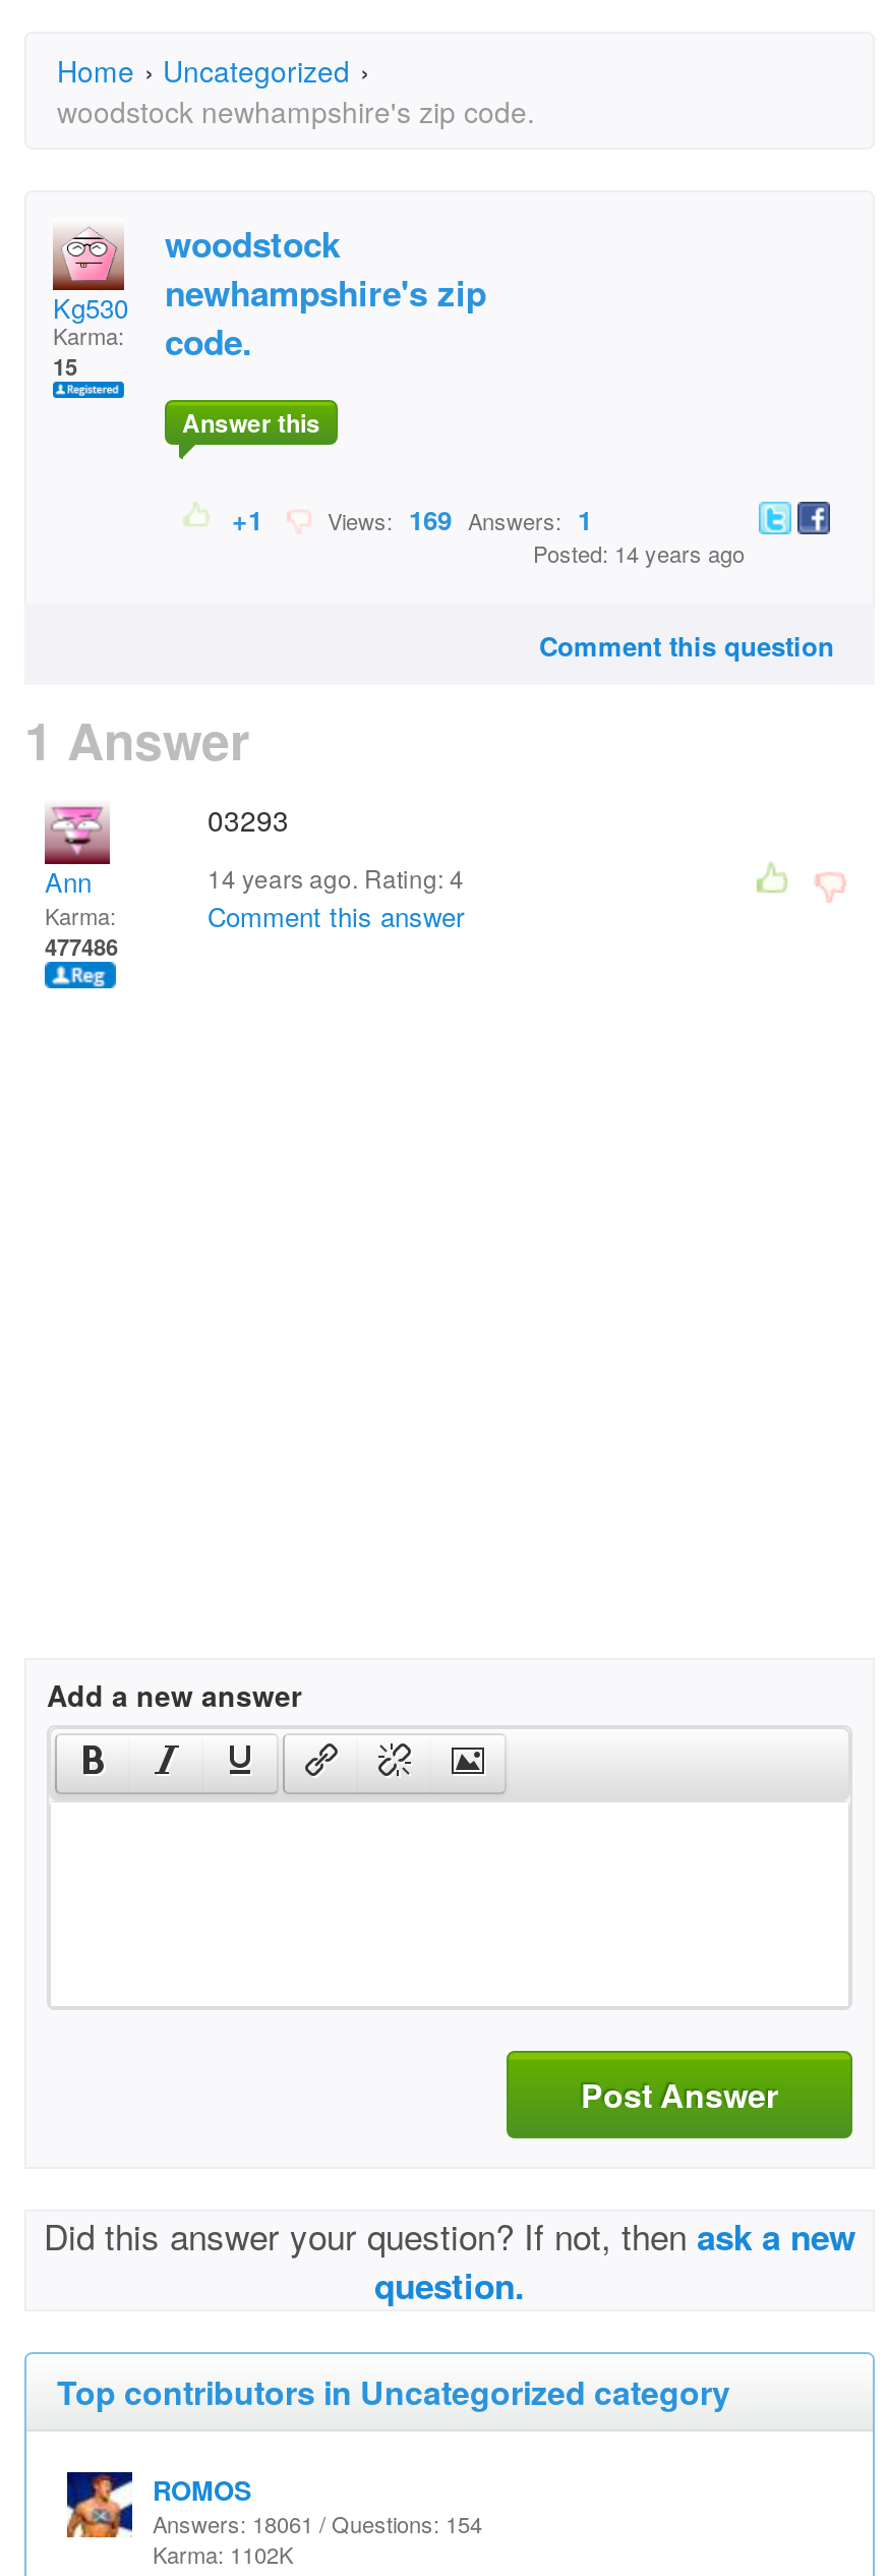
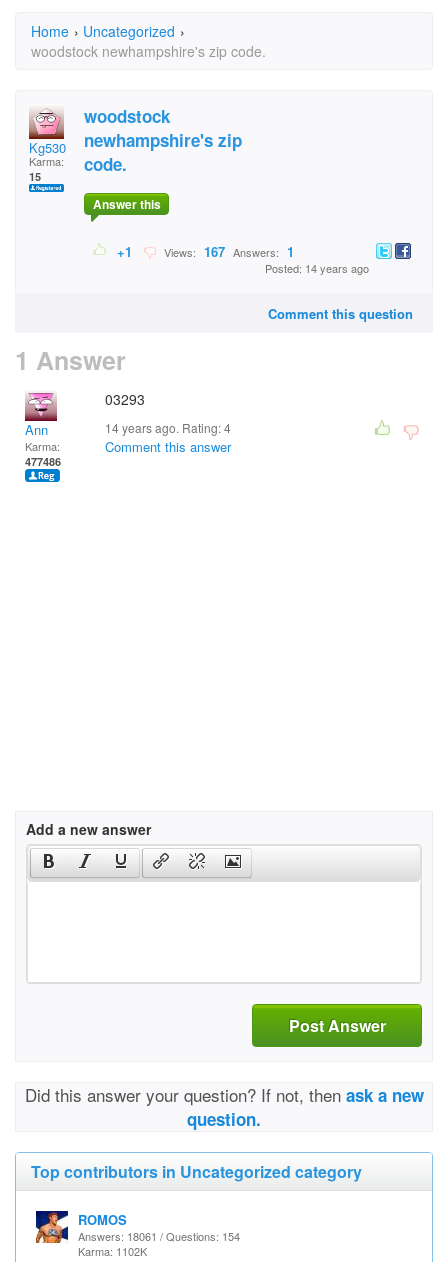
[315,500,592,539] Views: 169 Answers: 1 -> [158,242,294,261] Views: 167 Answers: 1

